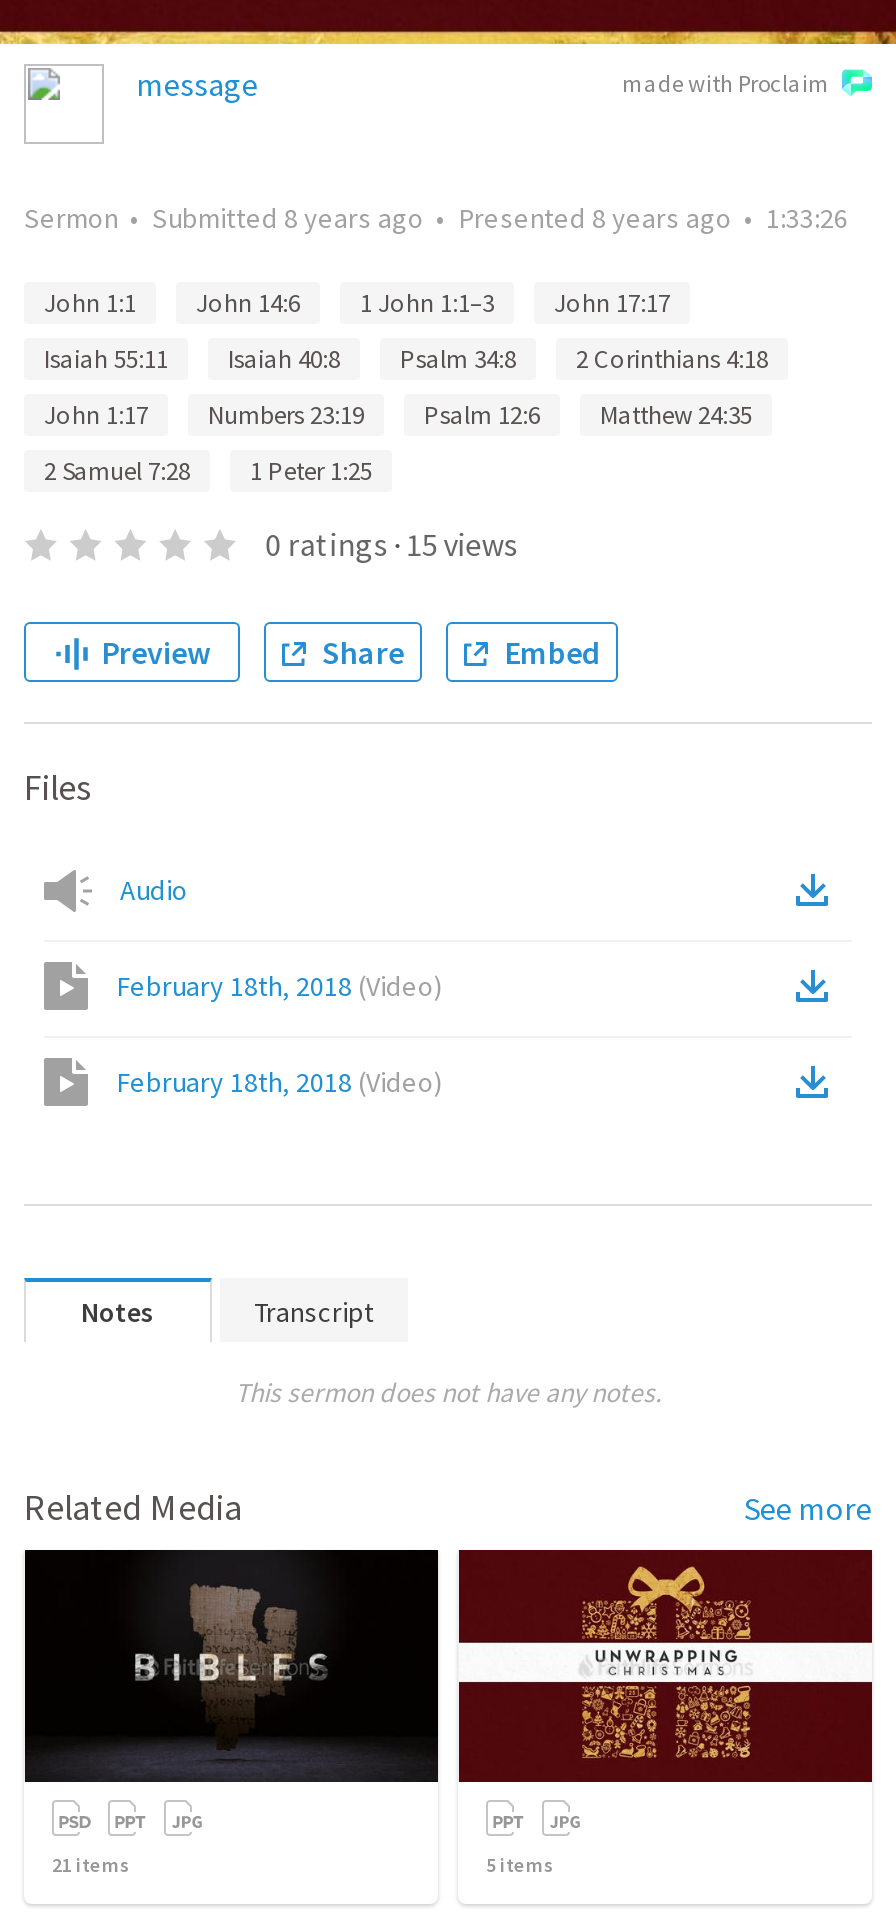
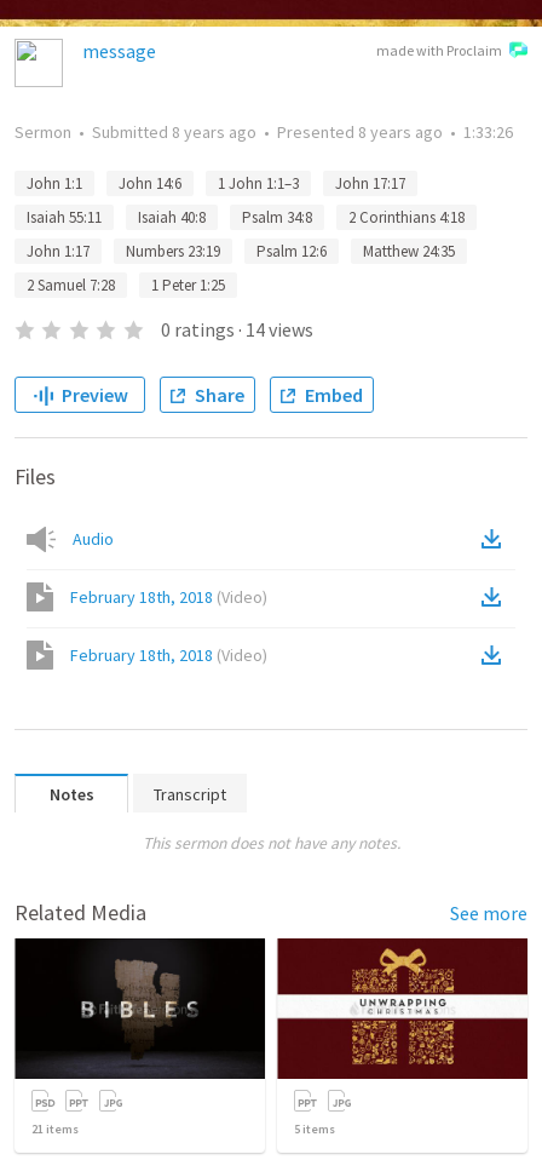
[265,524,517,564] 0 ratings · 15 views -> [161,317,313,341] 0 ratings · 14 views

